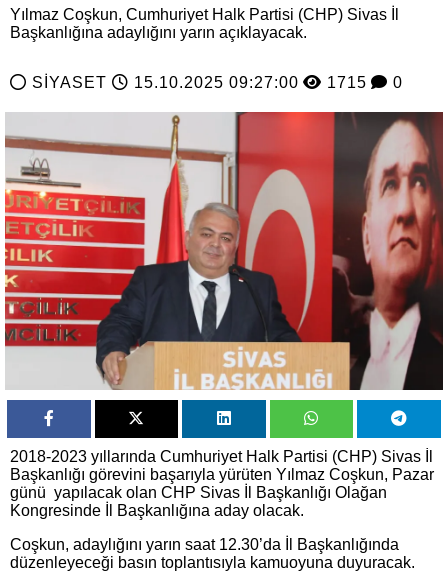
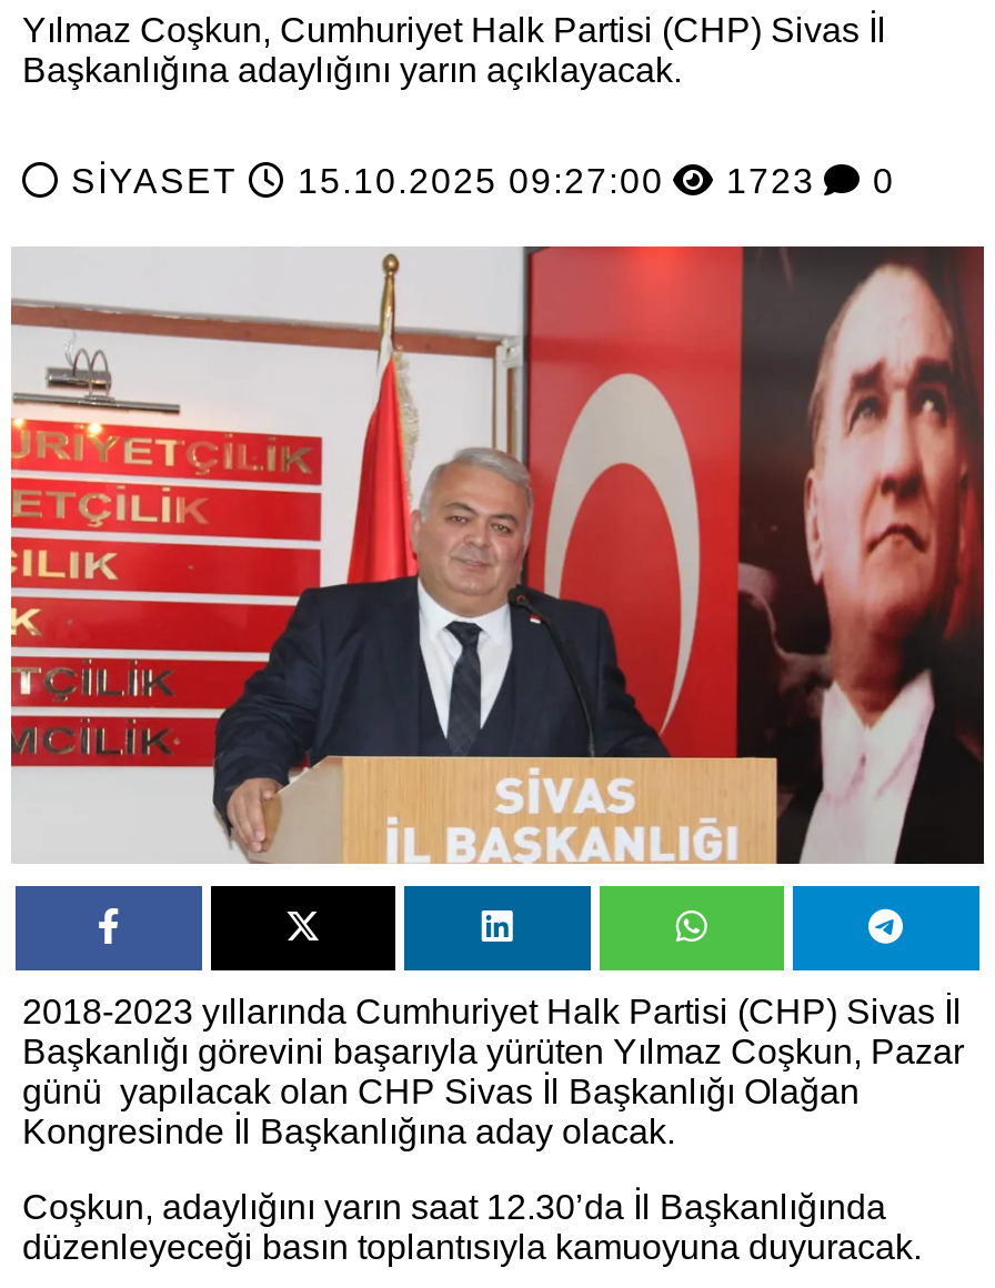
[32,74,403,91] SİYASET 15.10.2025 09:27:00 1715 0 -> [71,162,895,200] SİYASET 15.10.2025 09:27:00 1723 0

